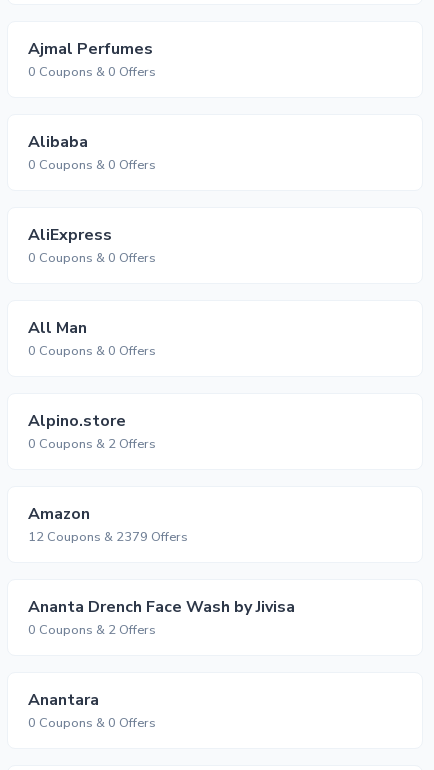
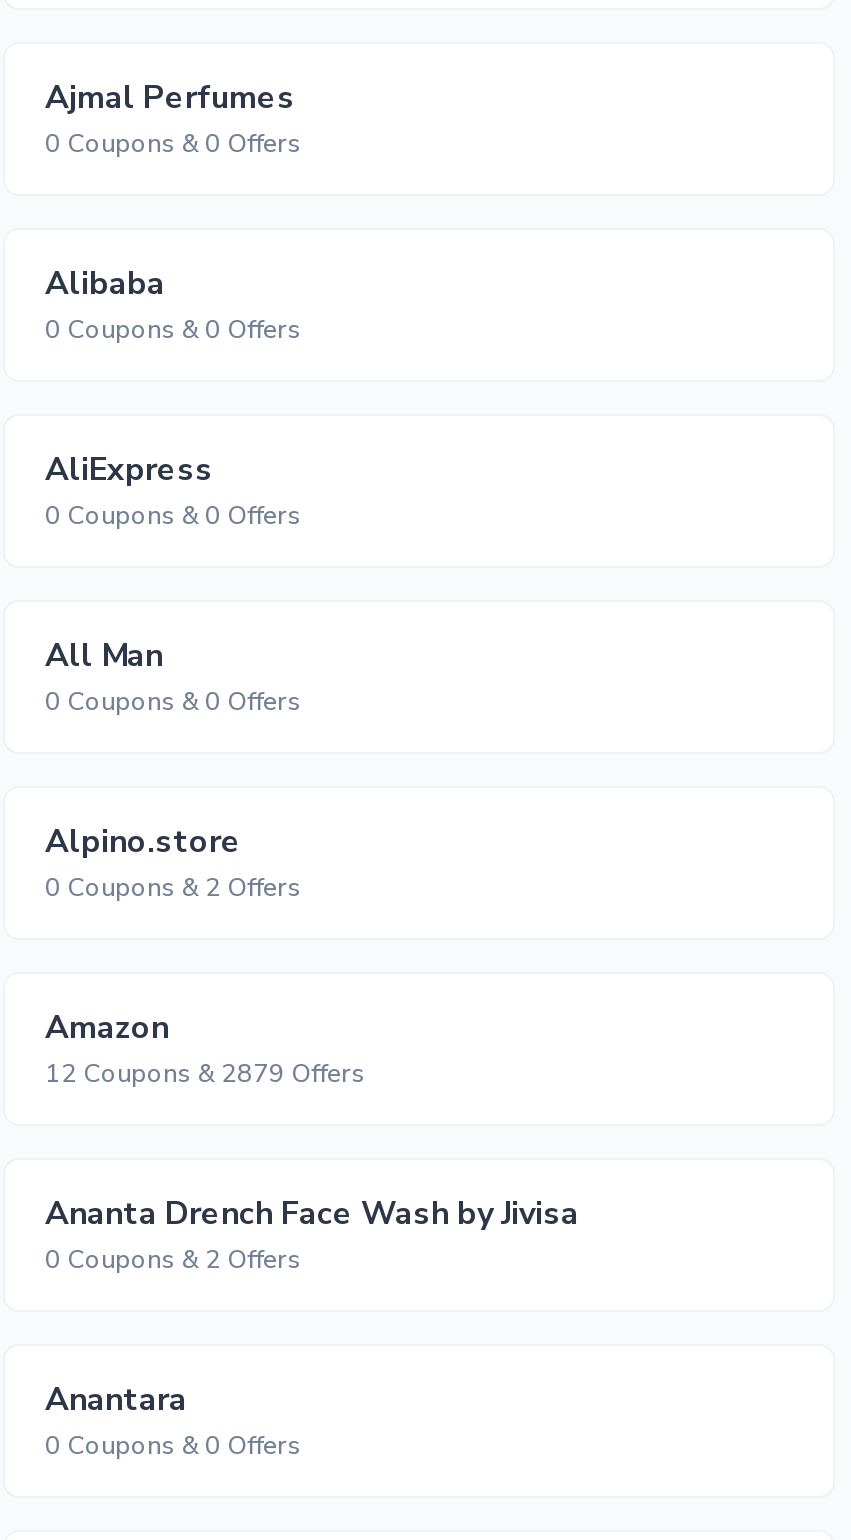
[28,528,188,546] 12 Coupons & 2379 Offers -> [45,1056,365,1092] 12 Coupons & 2879 Offers

